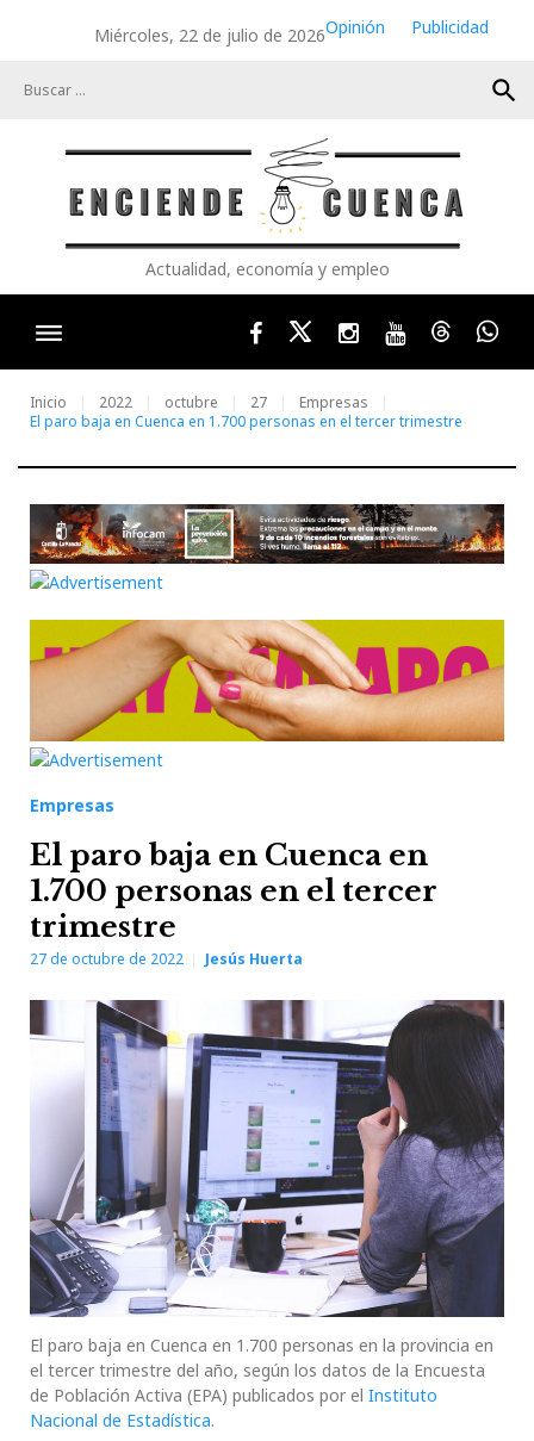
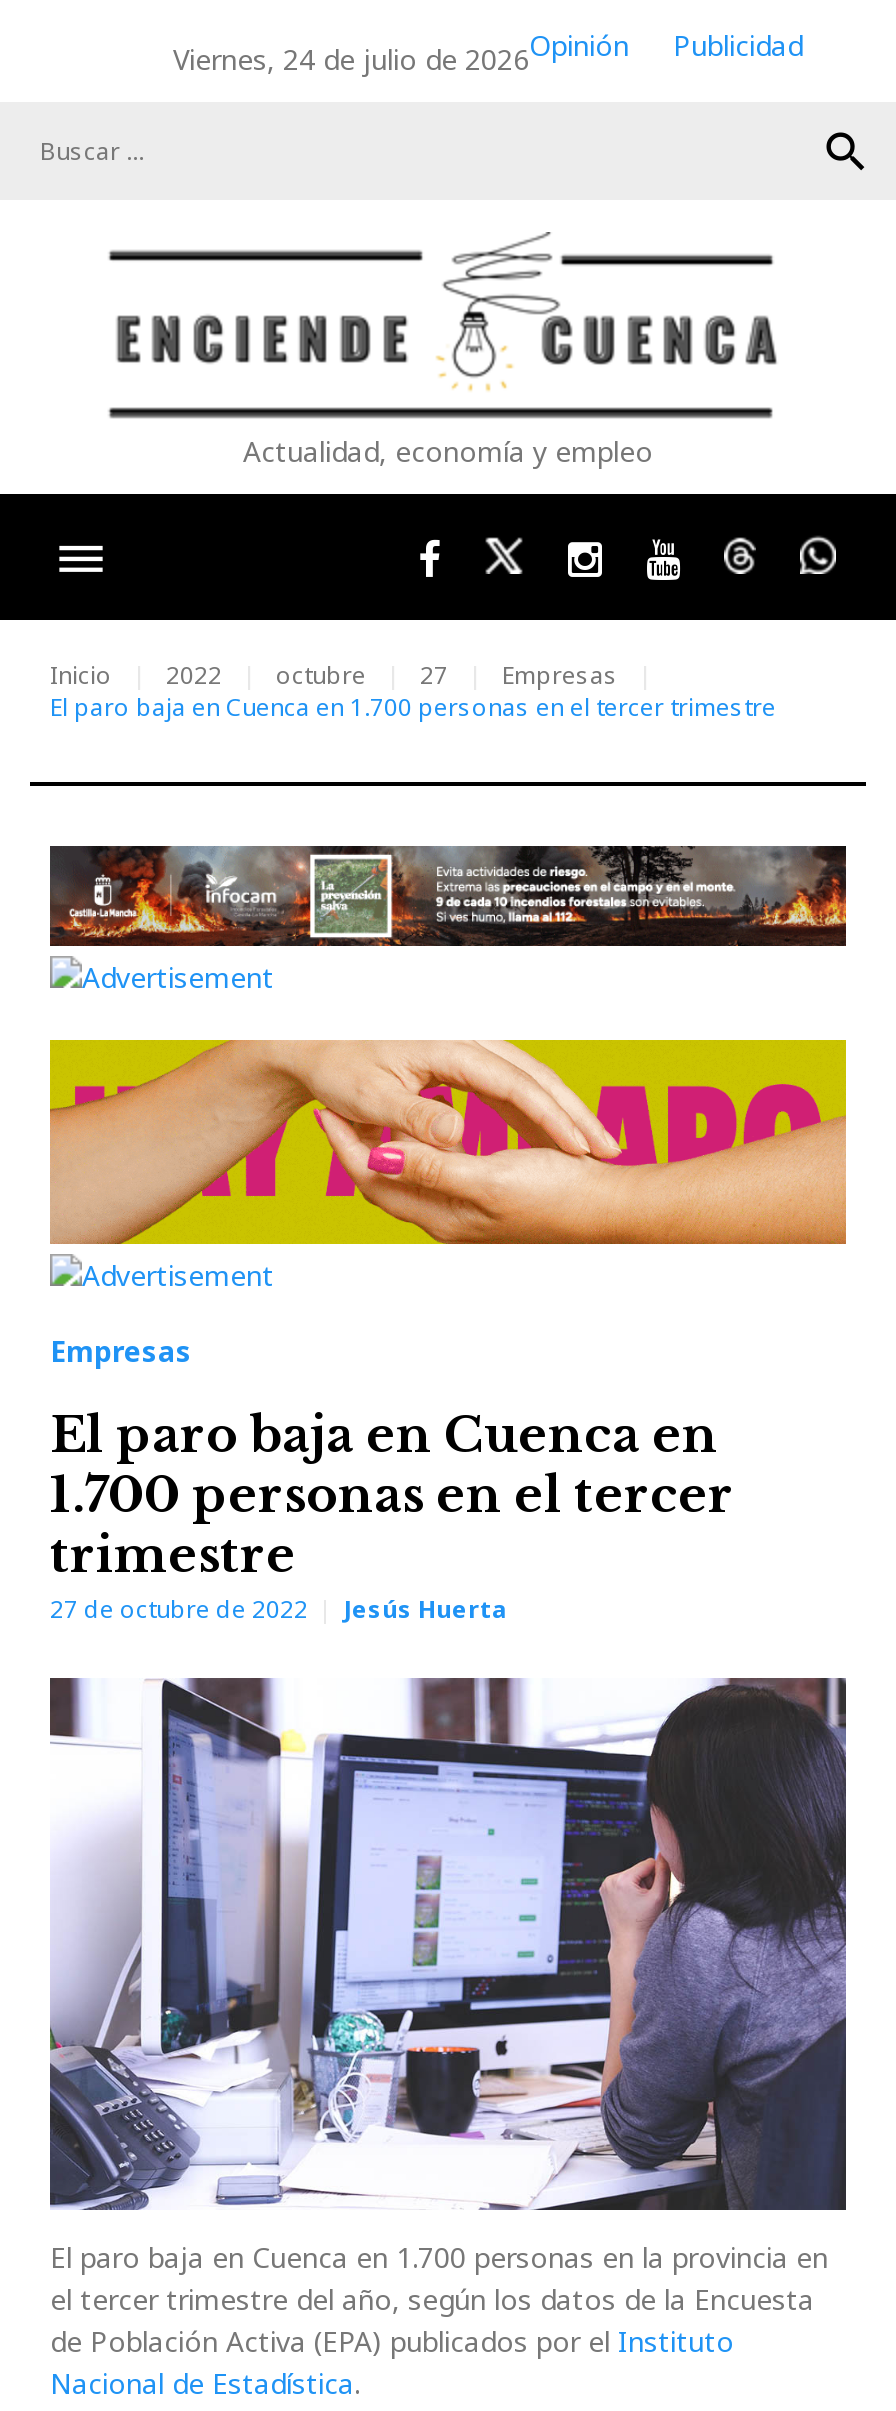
[94,15,384,46] Miércoles, 22 de julio de 2026Opinión -> [173,26,629,78] Viernes, 24 de julio de 2026Opinión

